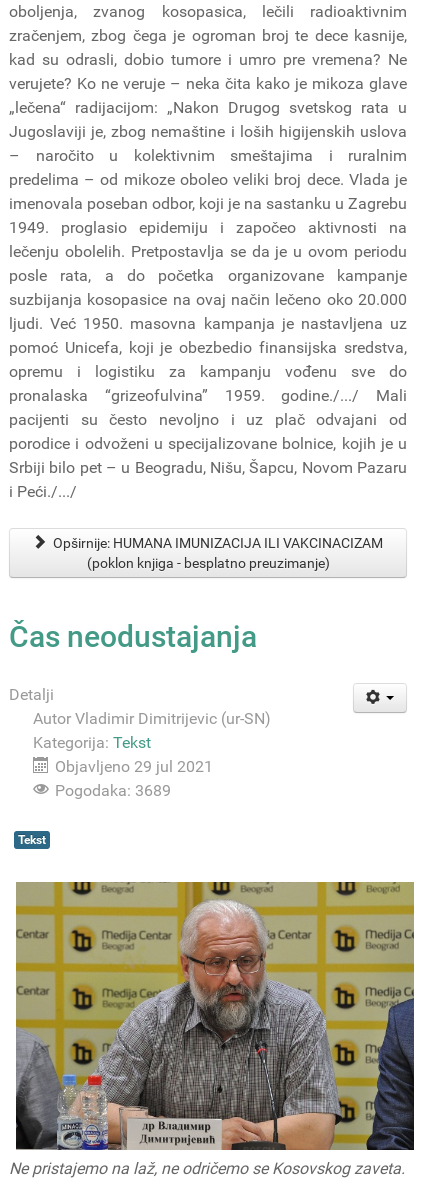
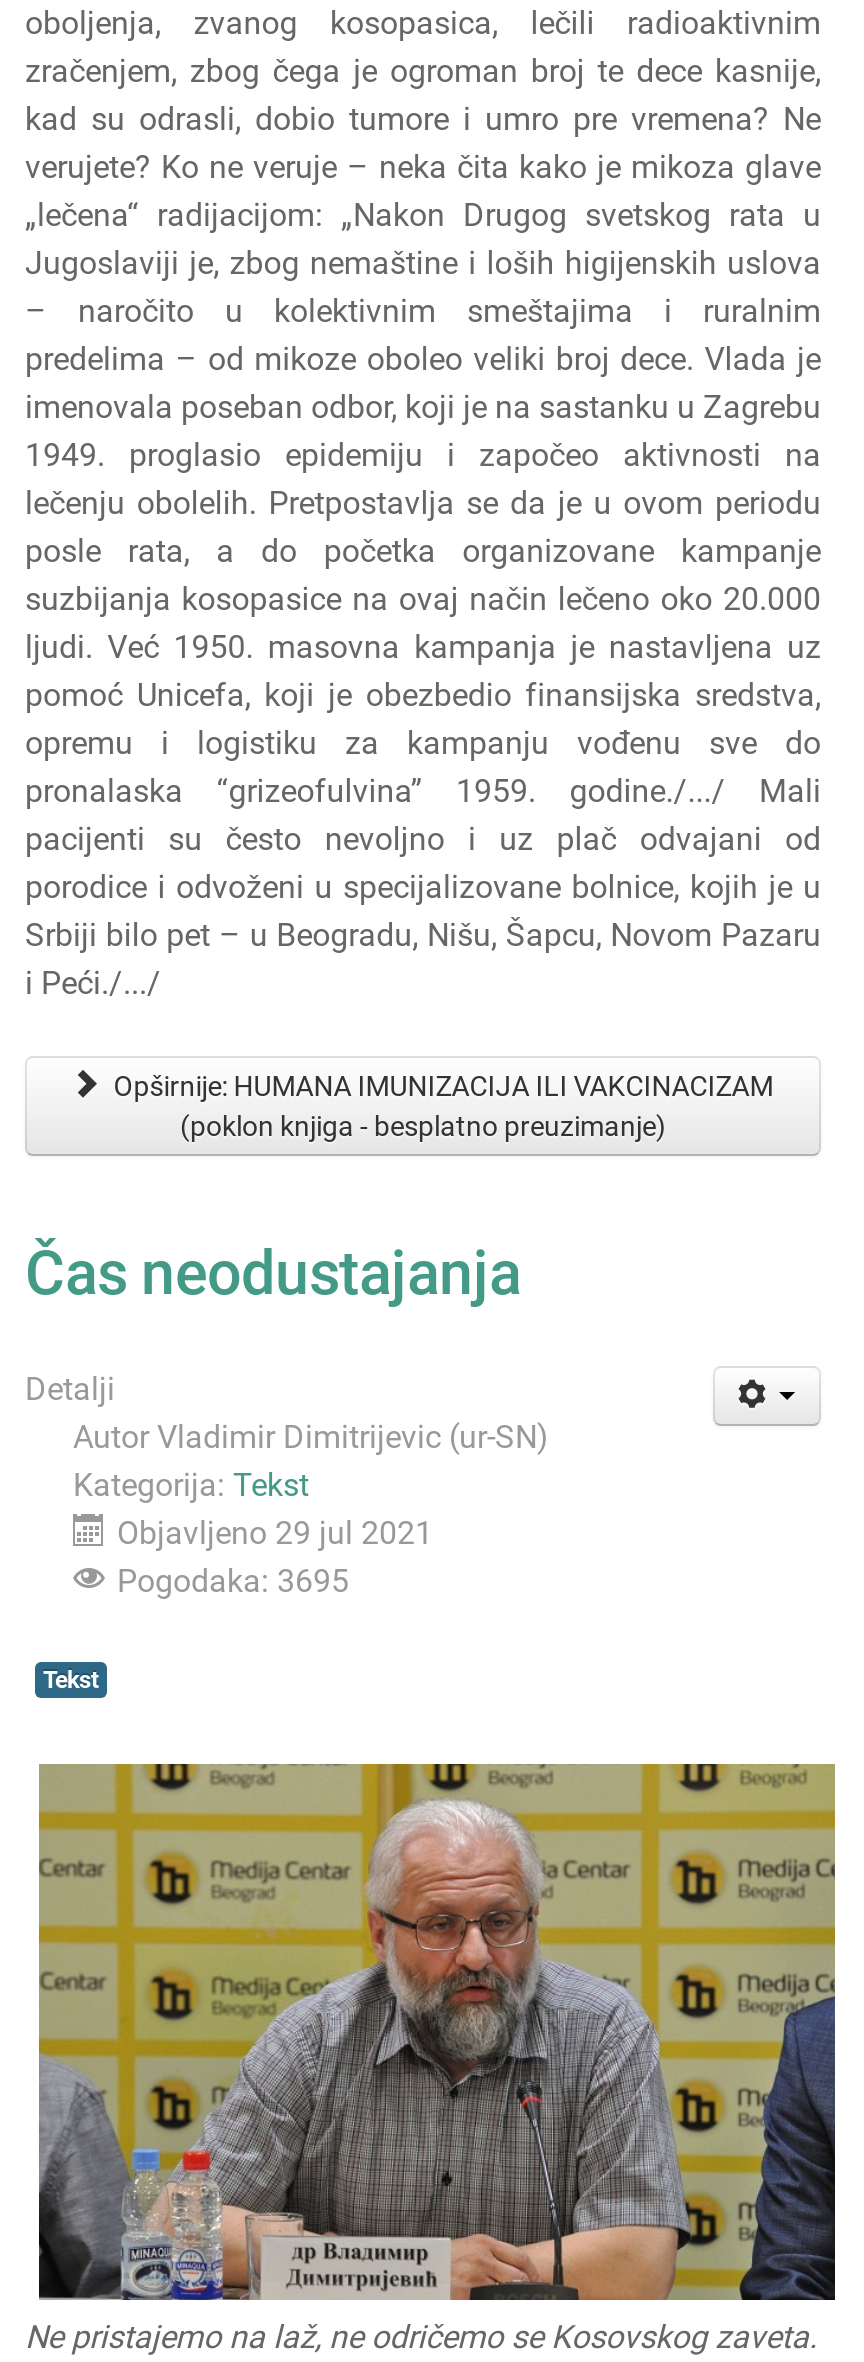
[55,781,171,800] Pogodaka: 3689 -> [117,1563,349,1601] Pogodaka: 3695

